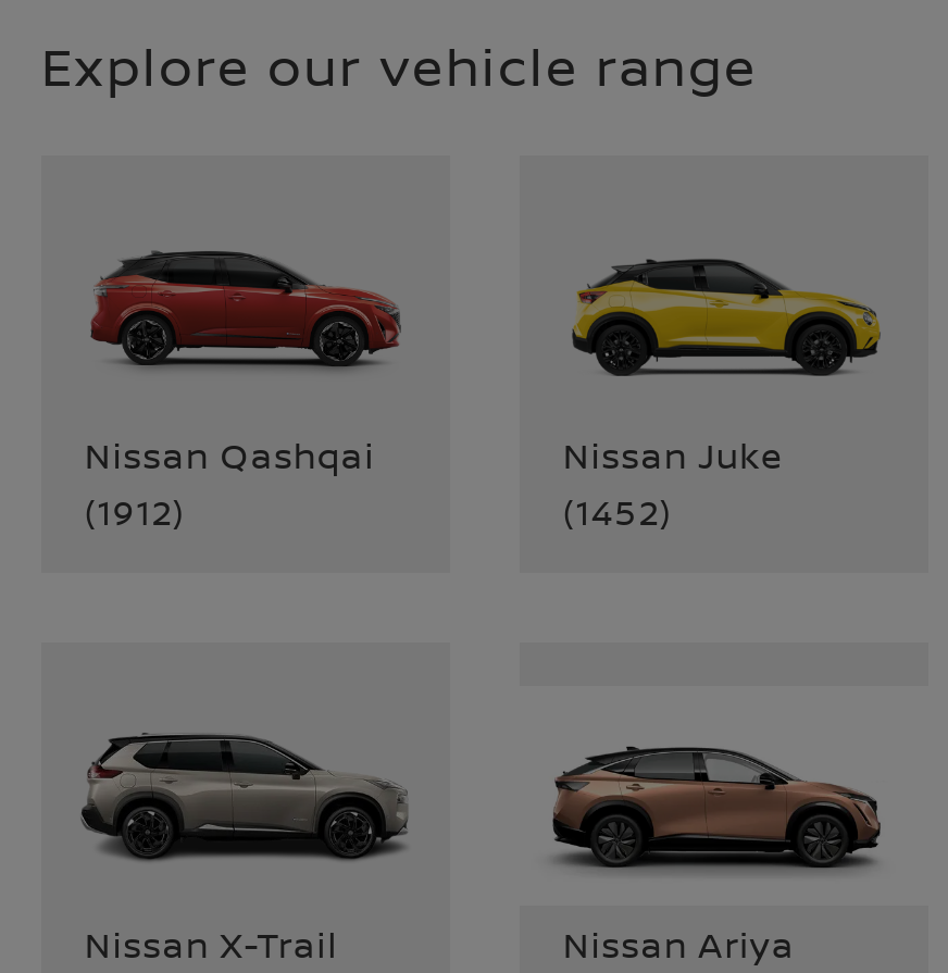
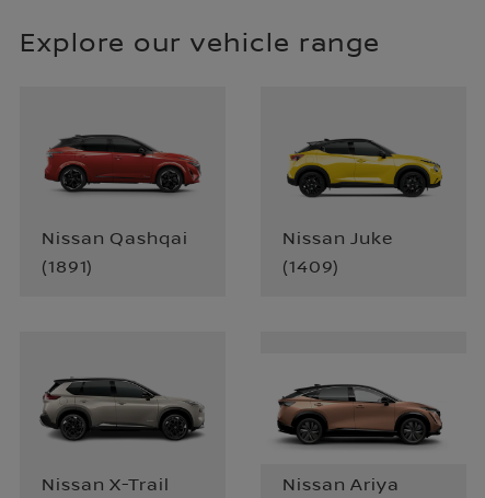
[85,489,186,537] (1912) -> [42,254,93,278] (1891)
[563,489,673,537] (1452) -> [282,254,340,278] (1409)

